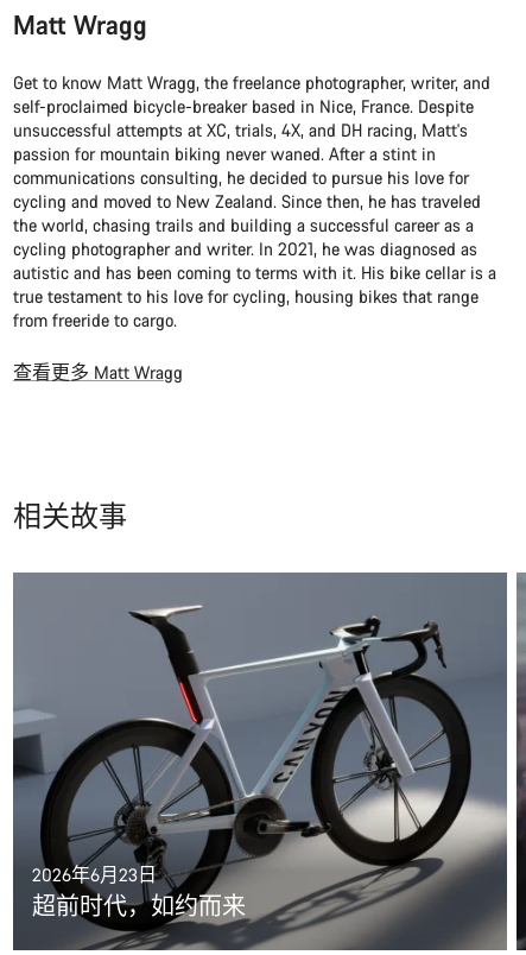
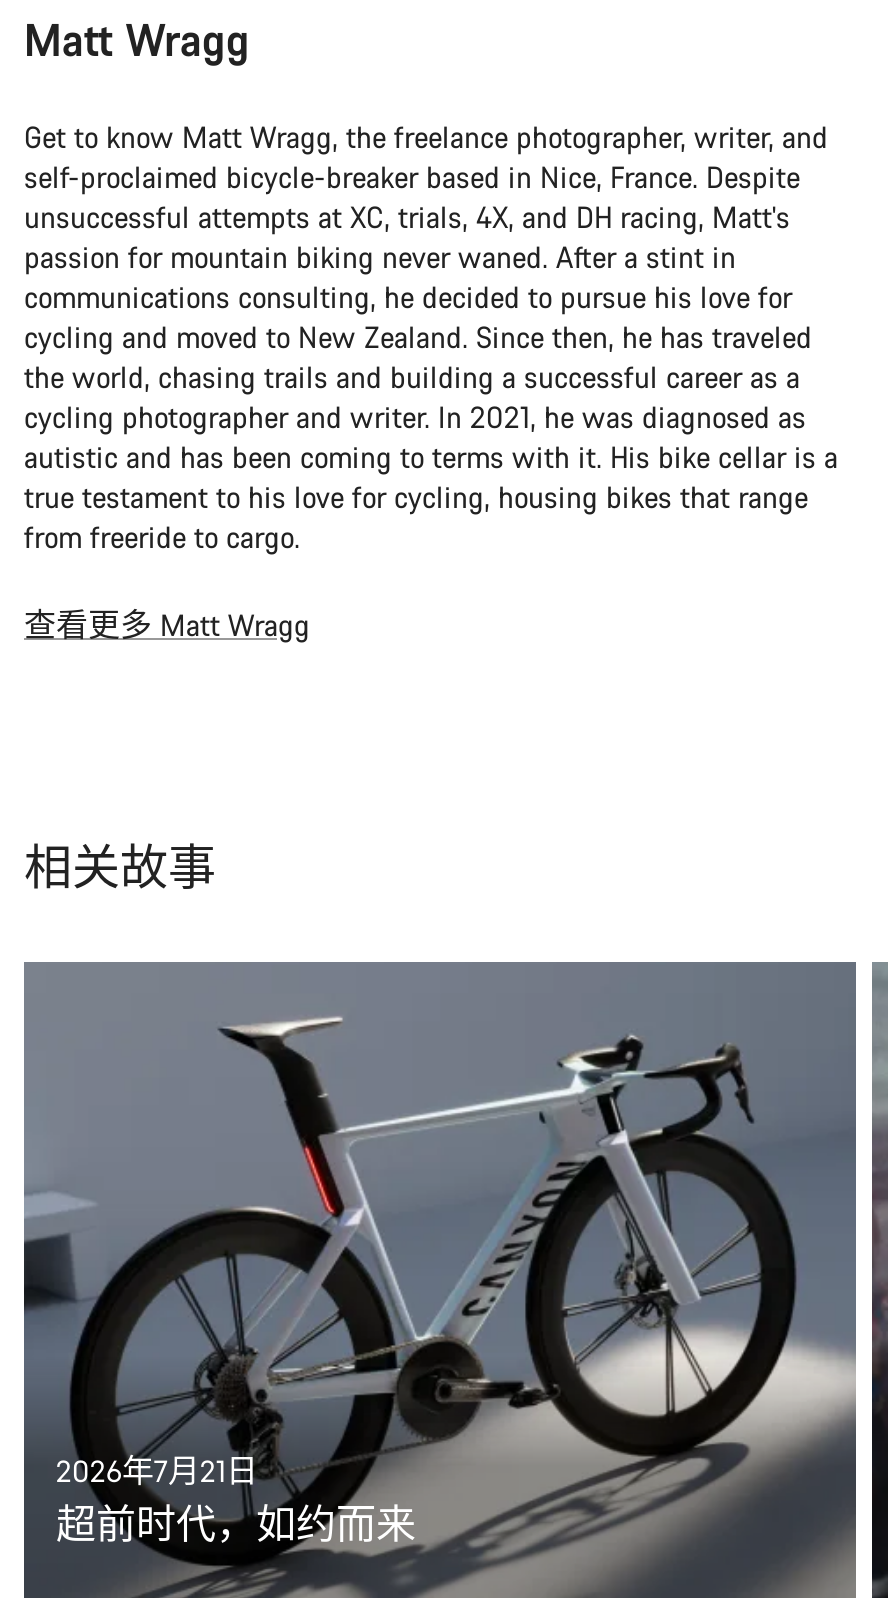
[32,863,157,886] 2026年6月23日 -> [56,1451,258,1489] 2026年7月21日

